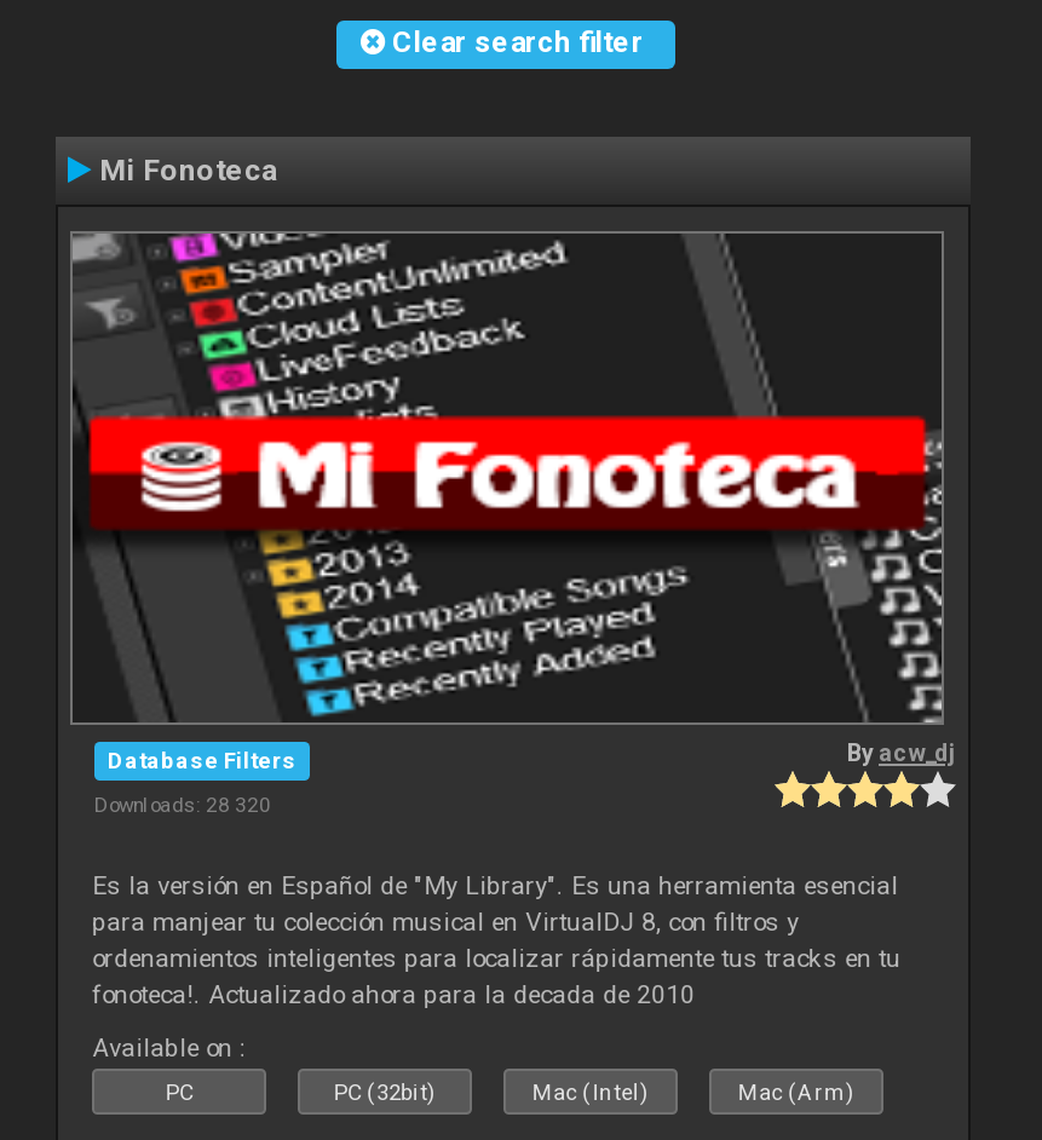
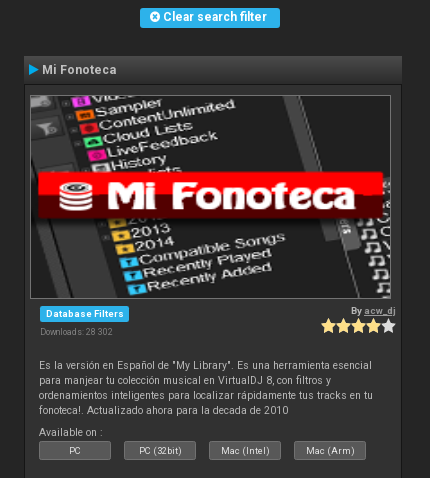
[94,792,271,816] Downloads: 28 320 -> [40,327,113,337] Downloads: 28 302

